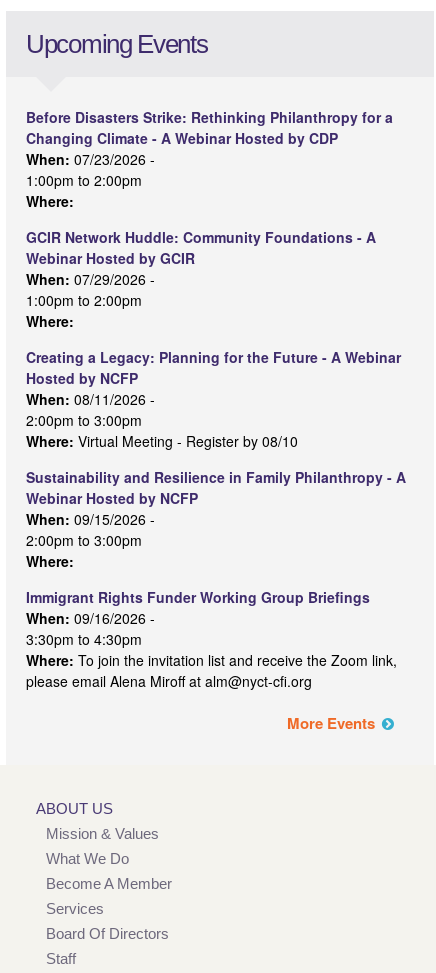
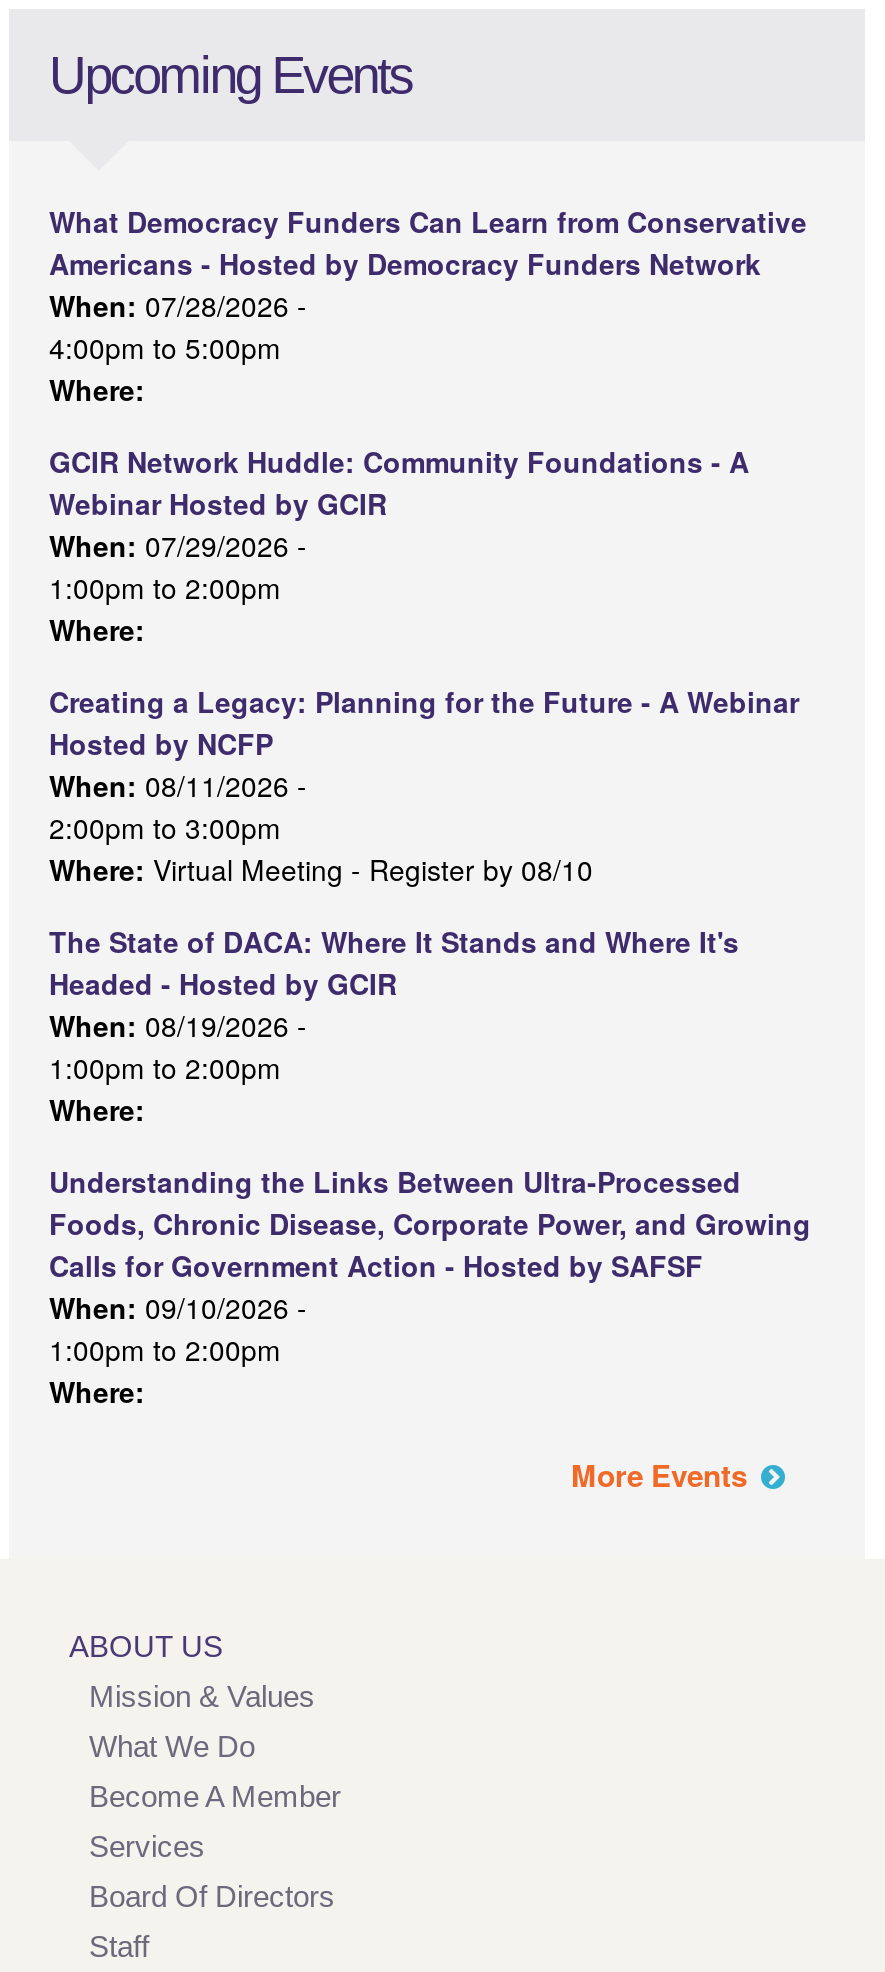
[26,107,393,190] Before Disasters Strike: Rethinking Philanthropy for a | Changing Climate - A Webinar Hosted by CDP | When: 07/23/2026 - | 1:00pm to 2:00pm -> [49,201,807,367] What Democracy Funders Can Learn from Conservative | Americans - Hosted by Democracy Funders Network | When: 07/28/2026 - | 4:00pm to 5:00pm
[26,467,406,550] Sustainability and Resilience in Family Philanthropy - A | Webinar Hosted by NCFP | When: 09/15/2026 - | 2:00pm to 3:00pm -> [49,921,739,1087] The State of DACA: Where It Stands and Where It's | Headed - Hosted by GCIR | When: 08/19/2026 - | 1:00pm to 2:00pm
[26,587,397,691] Immigrant Rights Funder Working Group Briefings | When: 09/16/2026 - | 3:30pm to 4:30pm | Where: To join the invitation list and receive the Zoom link, | please email Alena Miroff at alm@nyct-cfi.org -> [49,1161,811,1411] Understanding the Links Between Ultra-Processed | Foods, Chronic Disease, Corporate Power, and Growing | Calls for Government Action - Hosted by SAFSF | When: 09/10/2026 - | 1:00pm to 2:00pm | Where:

